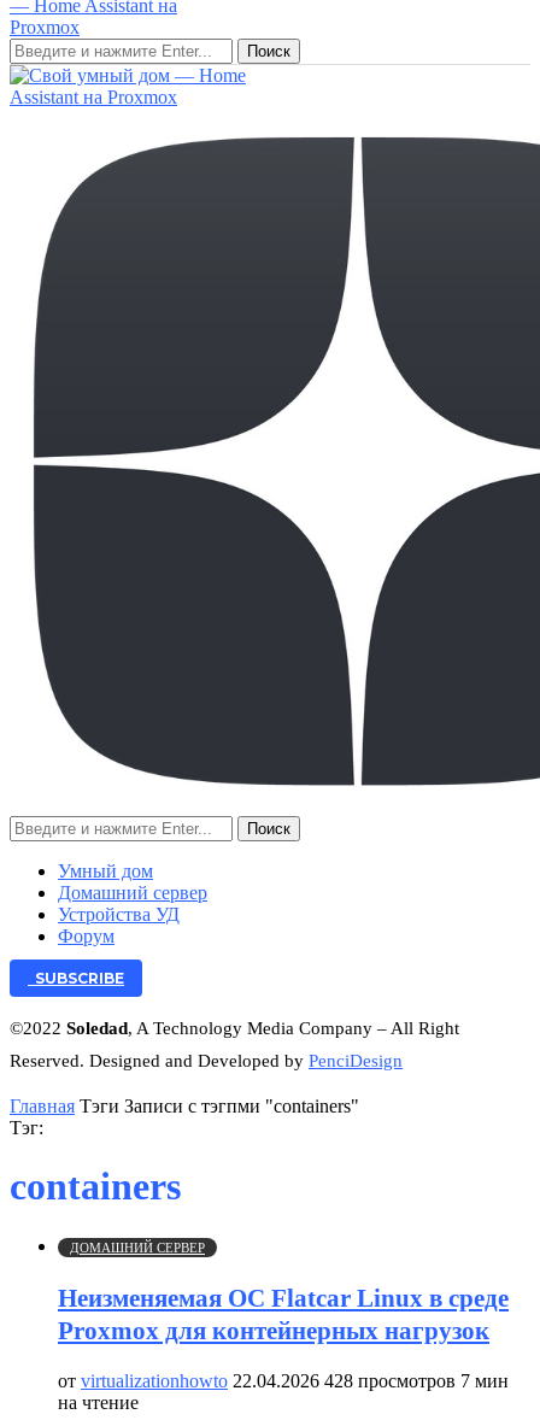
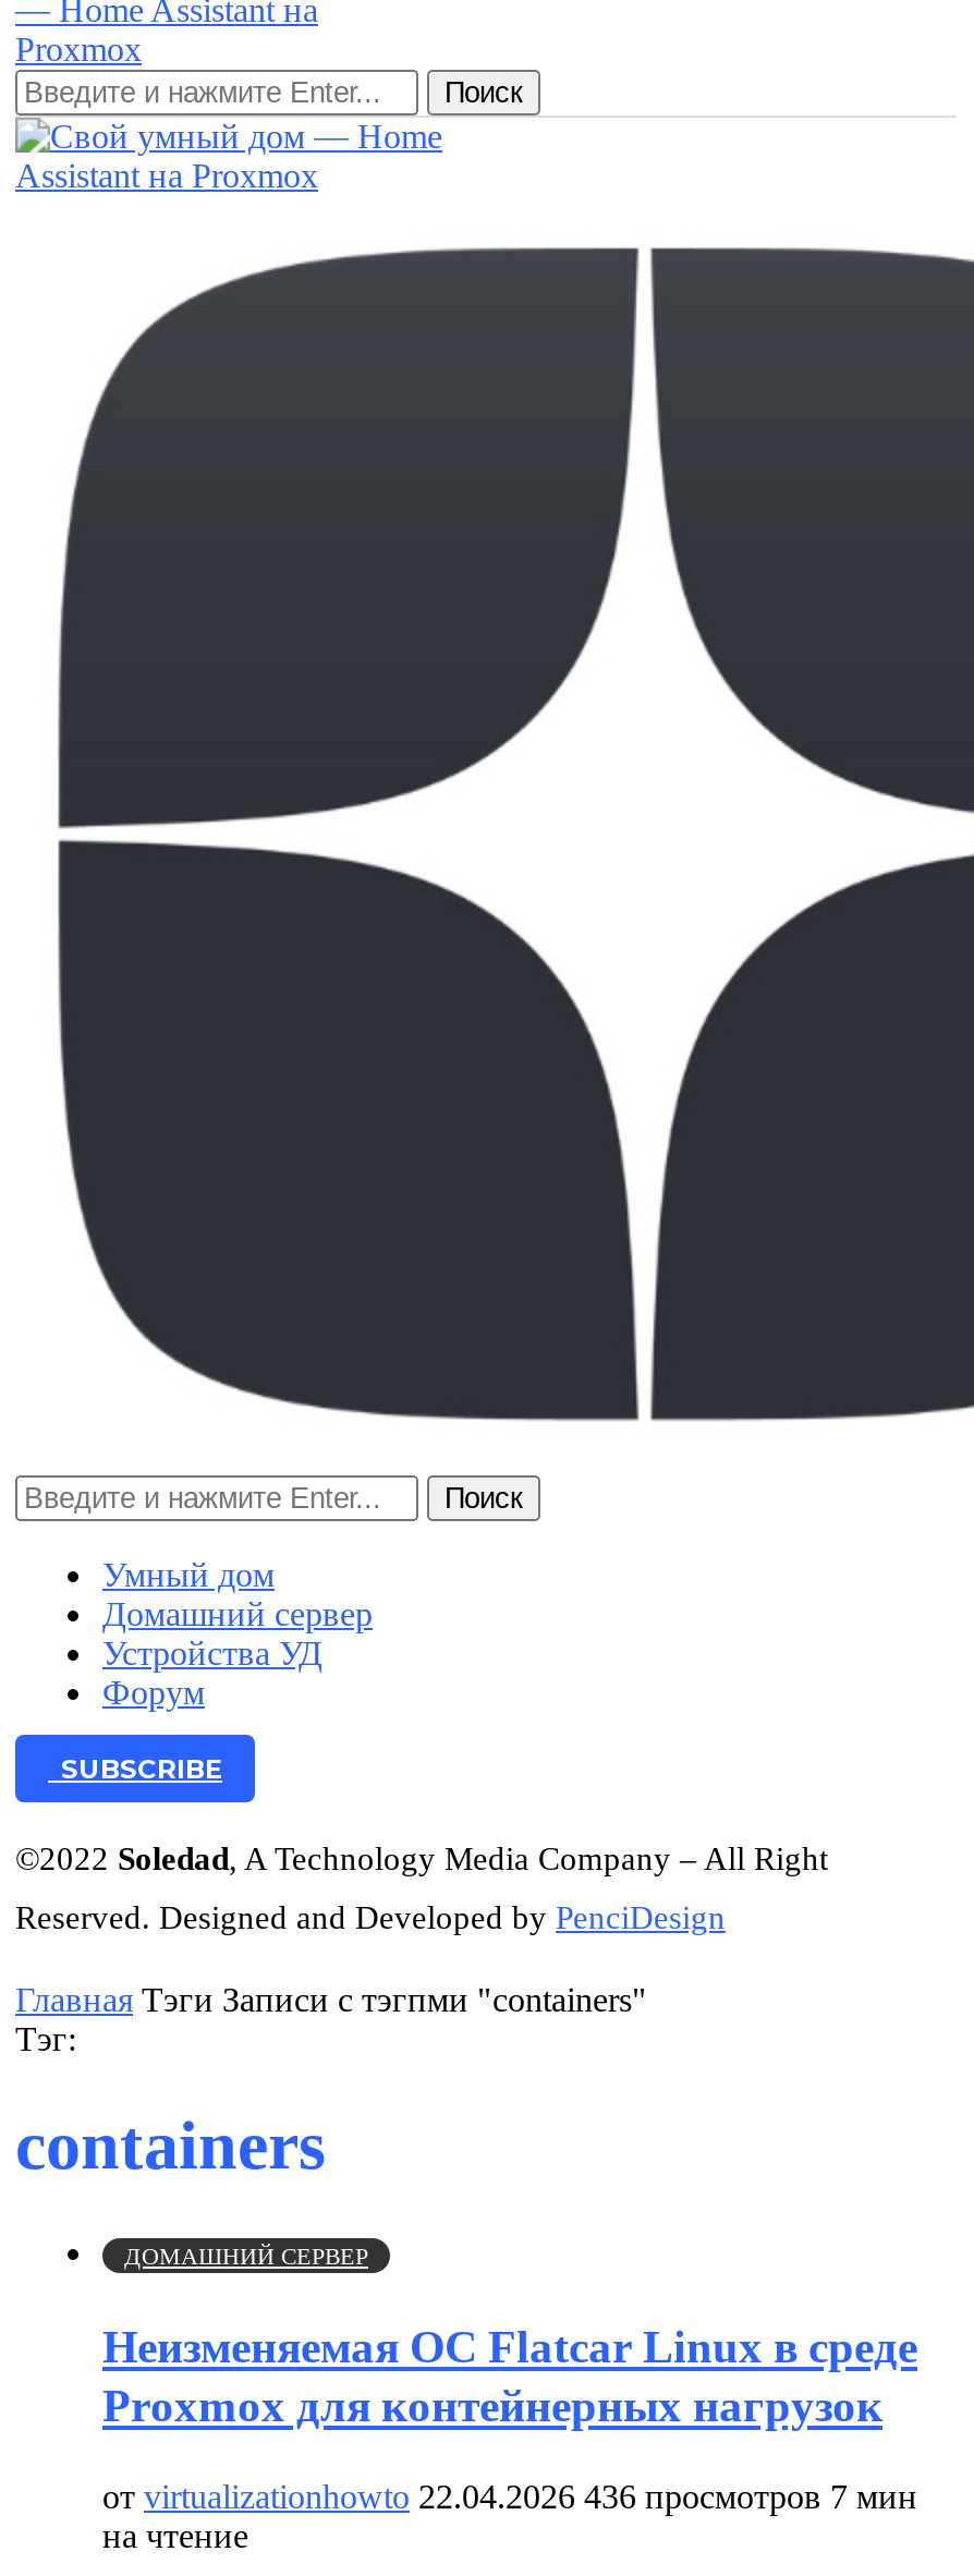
[58,1370,509,1391] от virtualizationhowto 22.04.2026 428 просмотров 7 мин -> [102,2477,917,2514] от virtualizationhowto 22.04.2026 436 просмотров 7 мин

